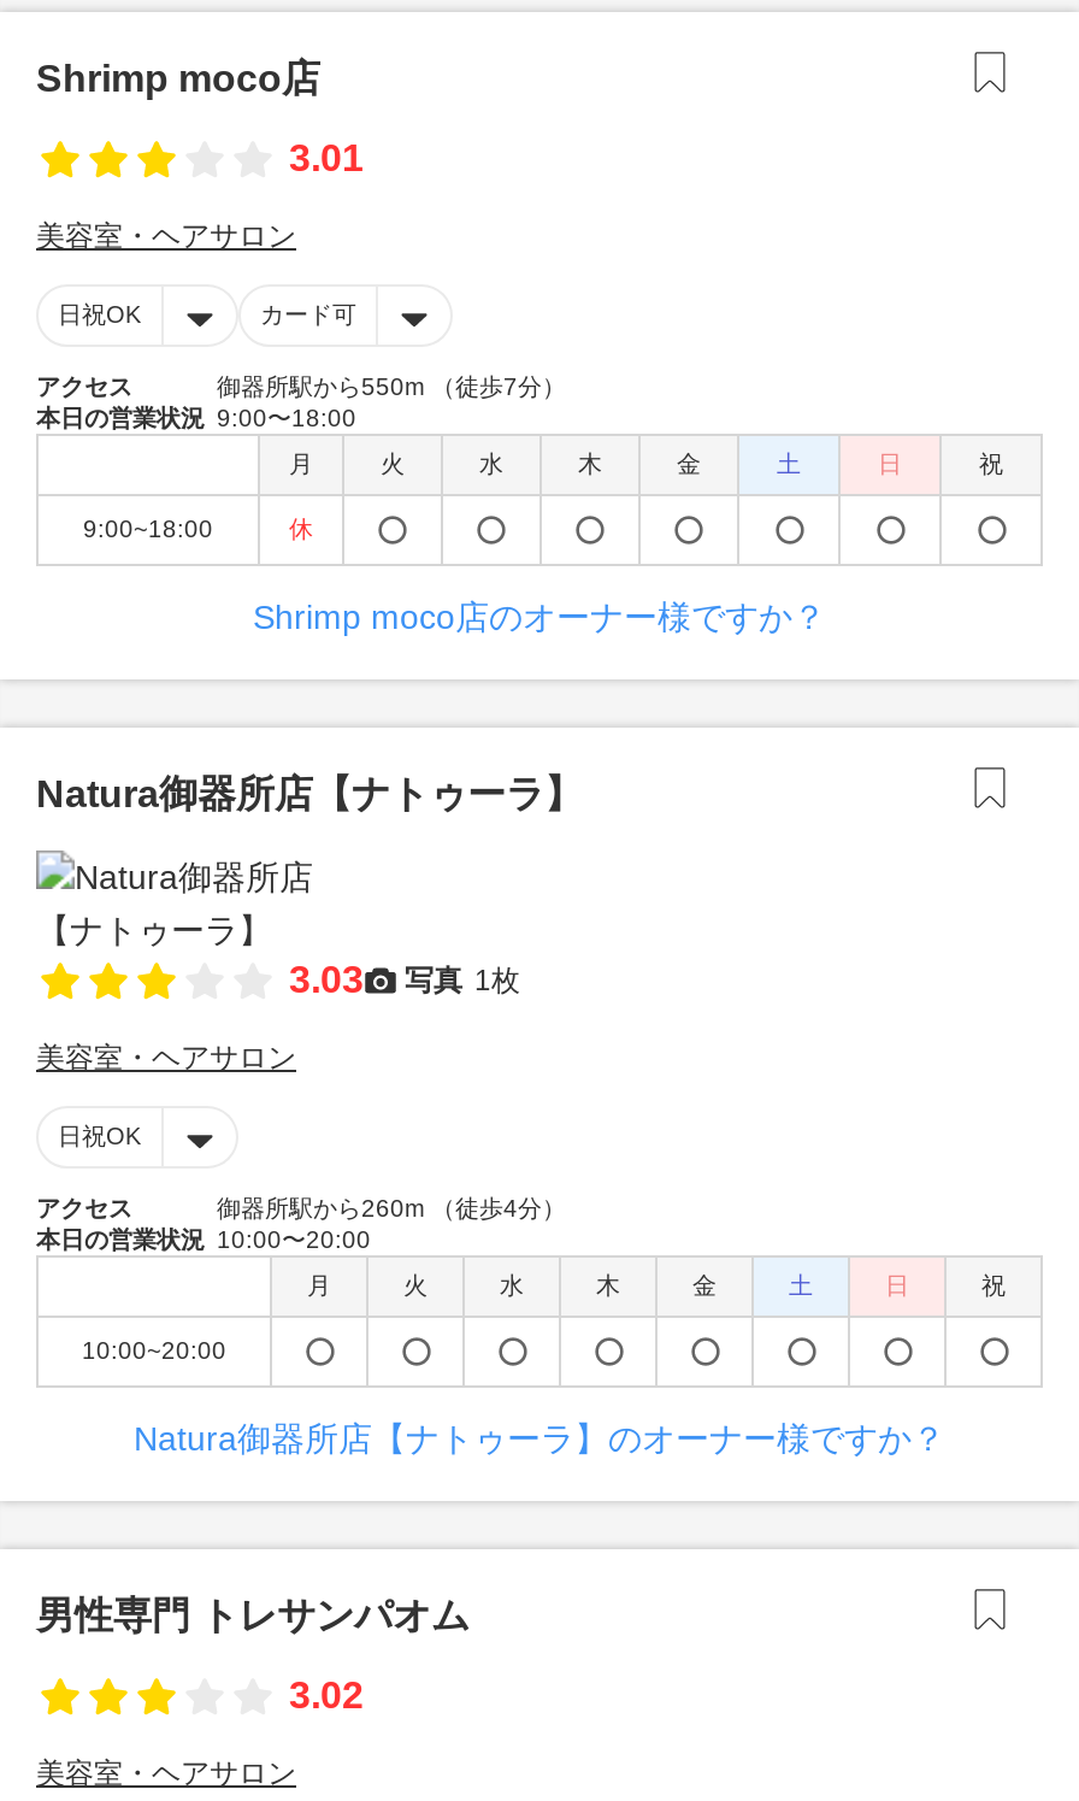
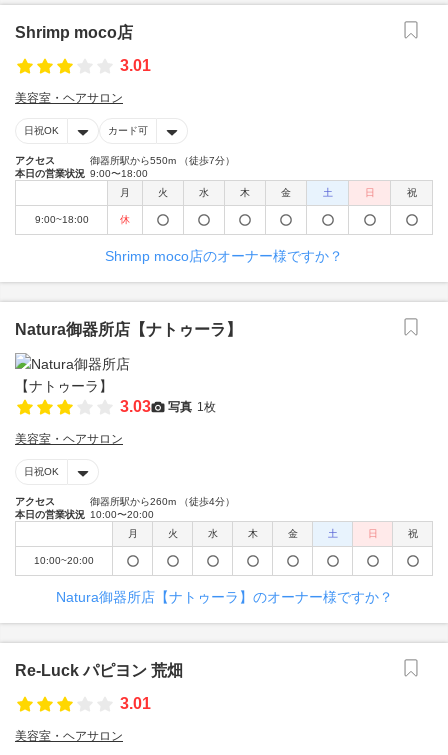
[36,1595,470,1636] 男性専門 トレサンパオム -> [15,662,183,679] Re-Luck パピヨン 荒畑
[289,1675,364,1715] 3.02 -> [120,695,151,712] 3.01

